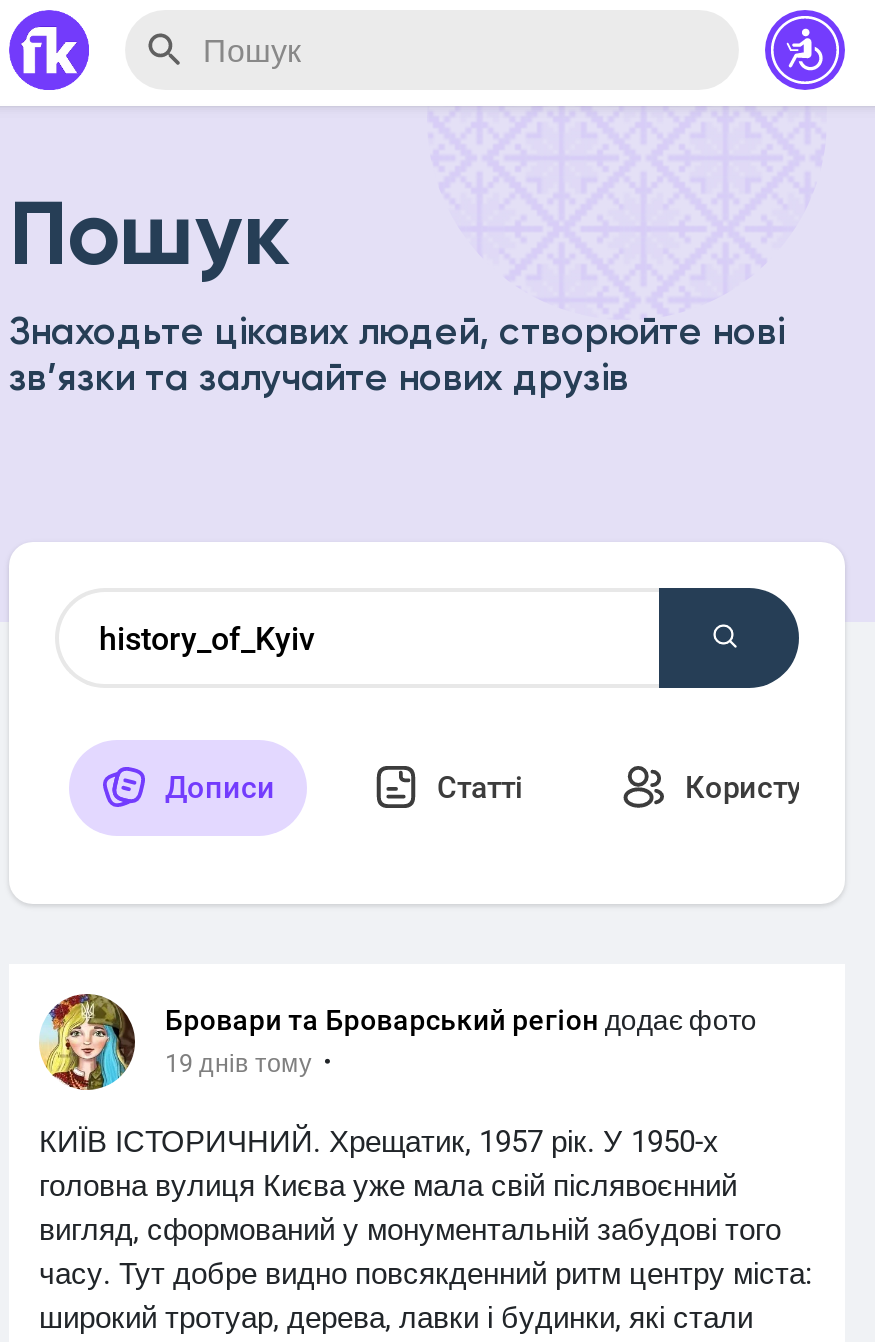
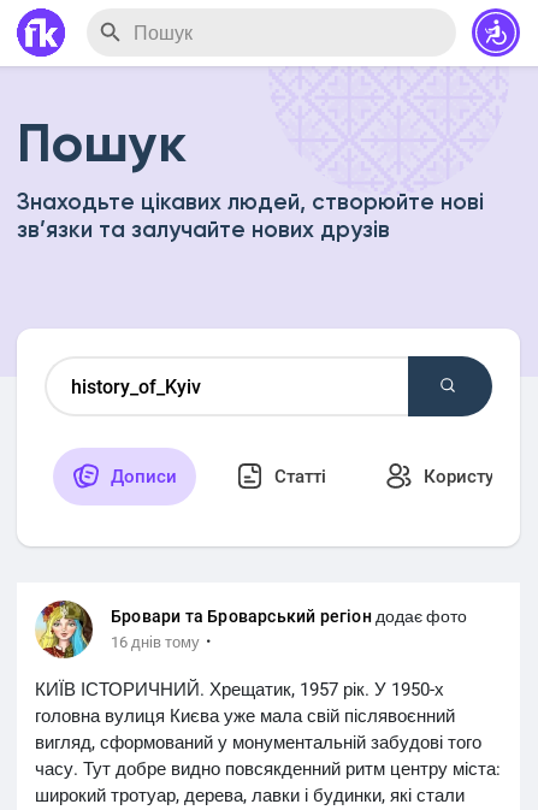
[165,1046,331,1078] 19 днів тому · -> [111,632,211,651] 16 днів тому ·

